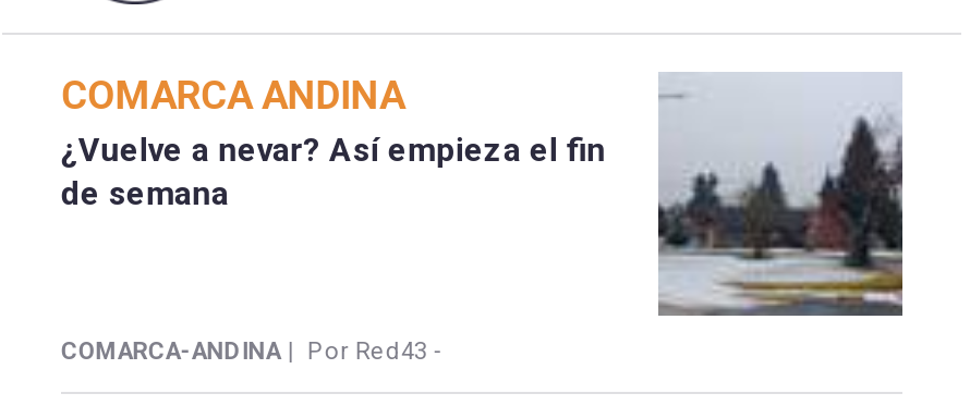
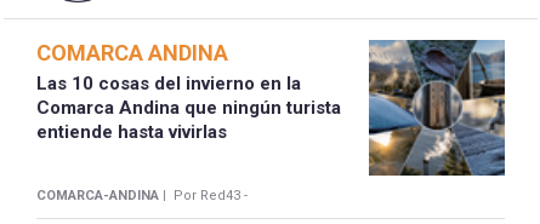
[61,72,905,318] [image] | ¿Vuelve a nevar? Así empieza el fin | de semana -> [36,39,506,177] [image] | Las 10 cosas del invierno en la | Comarca Andina que ningún turista | entiende hasta vivirlas

